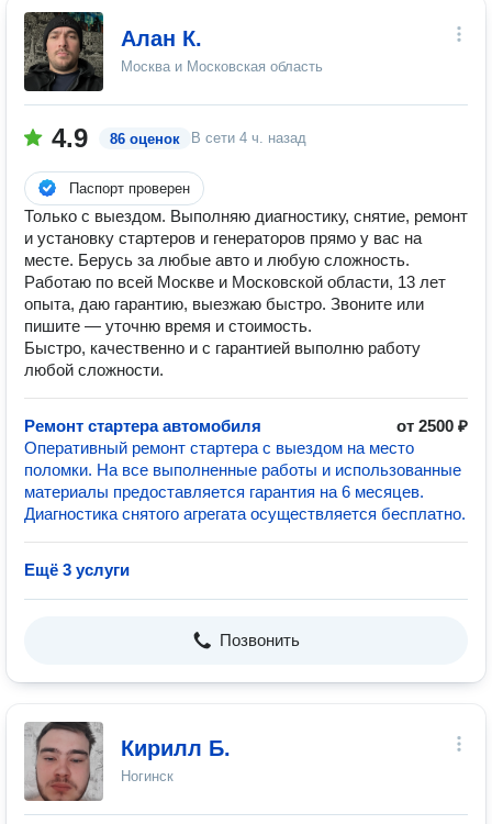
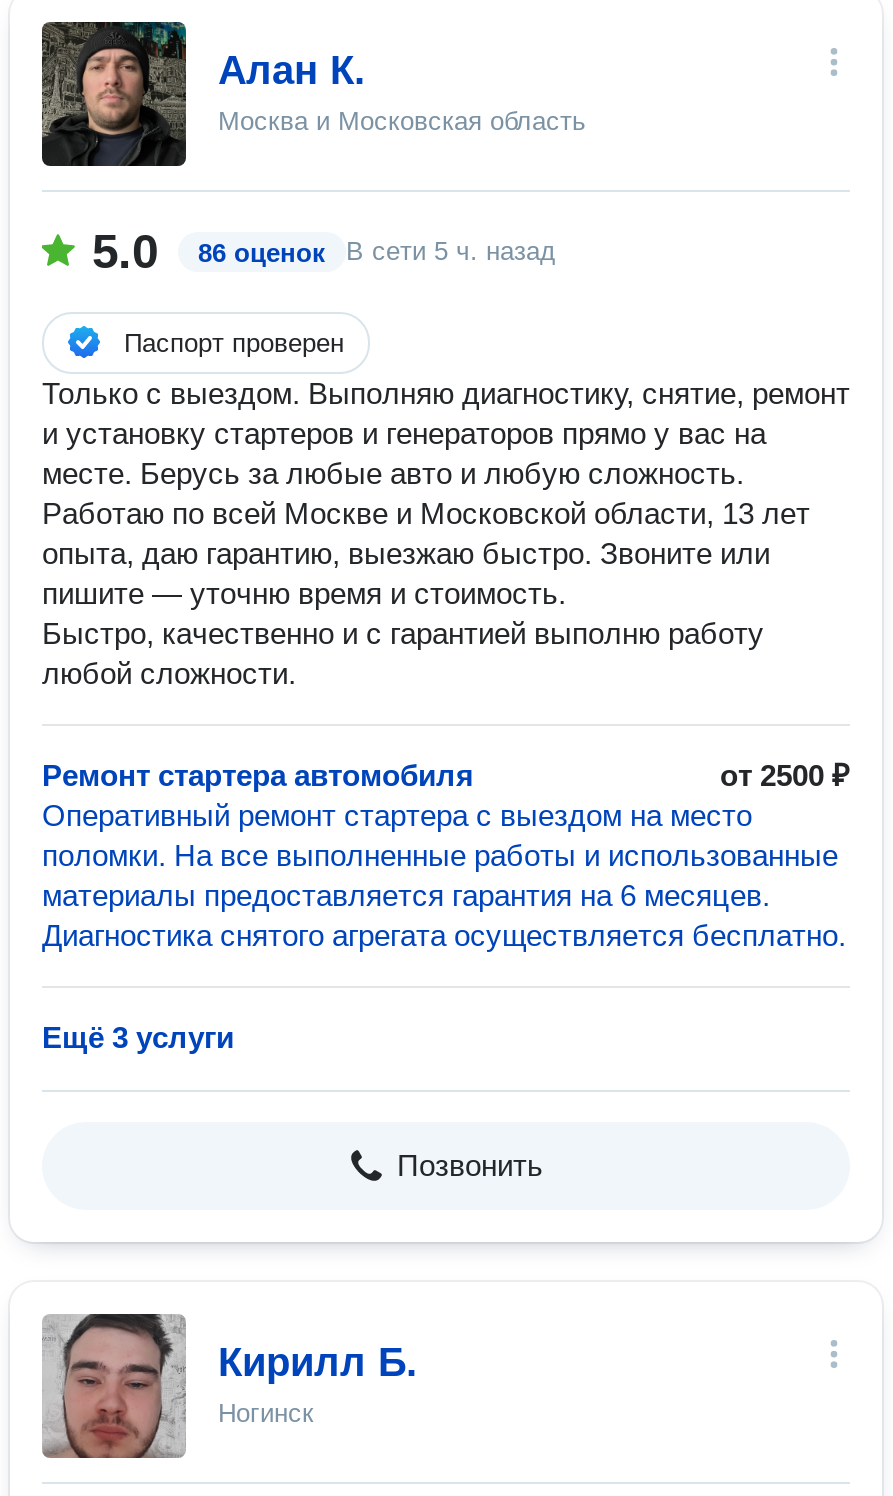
[52,123,88,153] 4.9 -> [92,224,158,278] 5.0
[191,130,306,146] В сети 4 ч. назад -> [346,236,556,266] В сети 5 ч. назад

